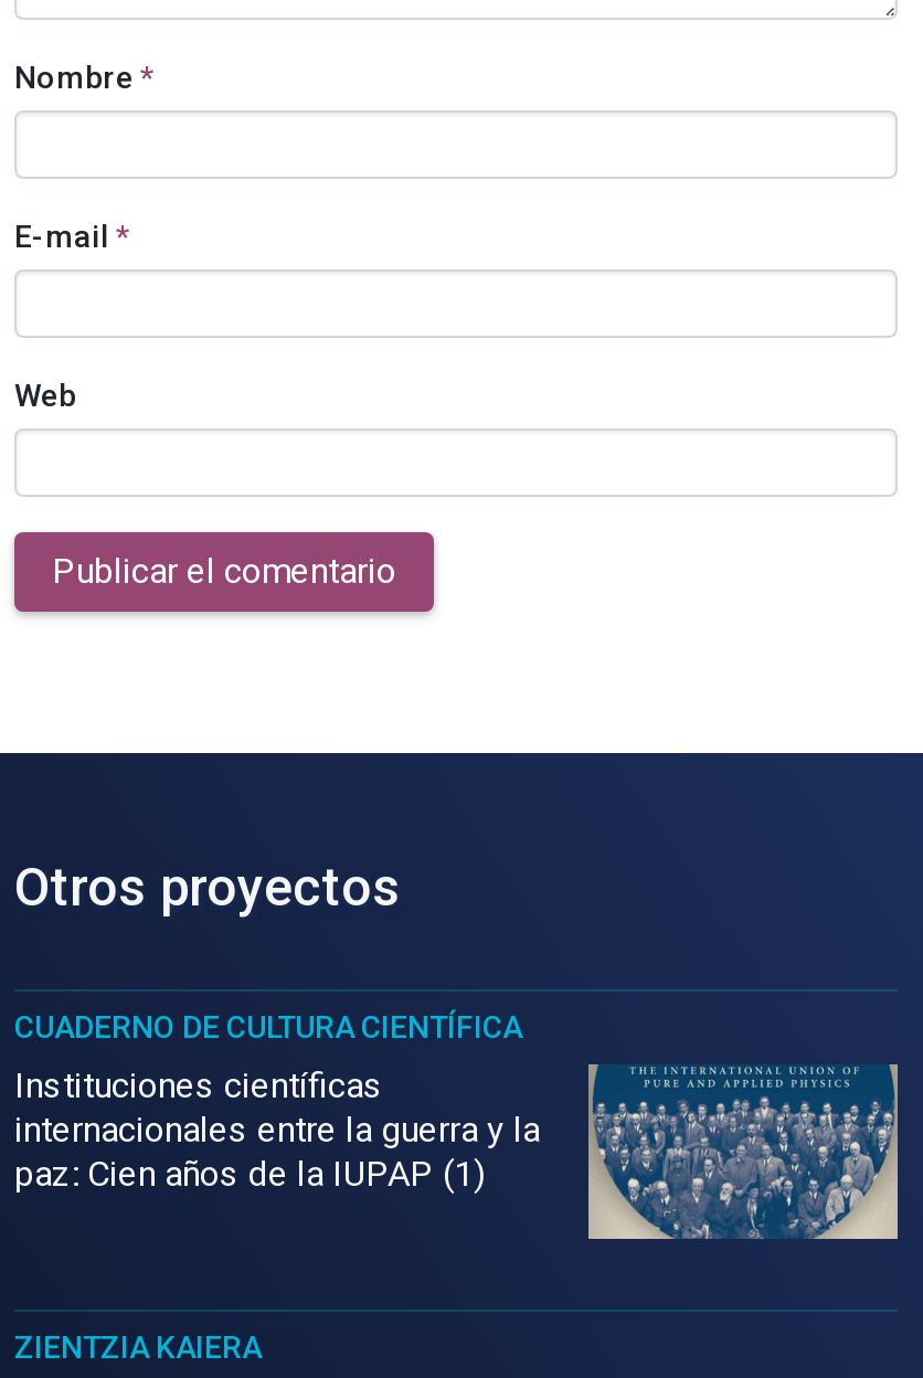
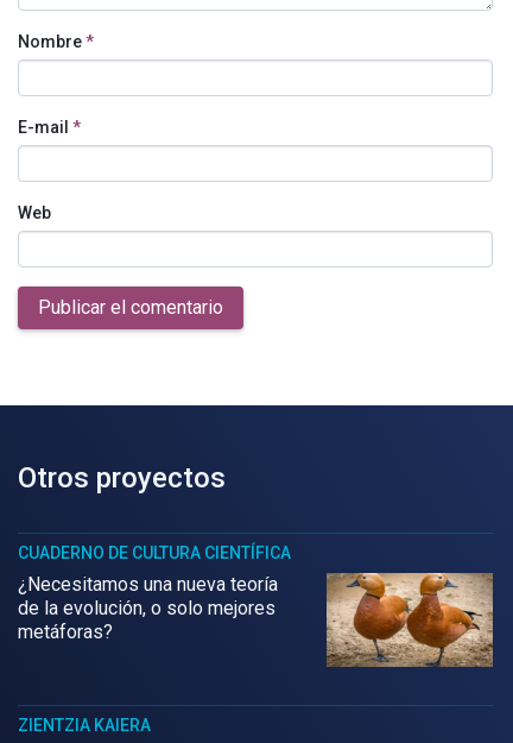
[14,1065,540,1195] Instituciones científicas | internacionales entre la guerra y la | paz: Cien años de la IUPAP (1) -> [18,573,278,643] ¿Necesitamos una nueva teoría | de la evolución, o solo mejores | metáforas?
[586,1064,900,1241] [image] -> [327,572,493,668] [image]

